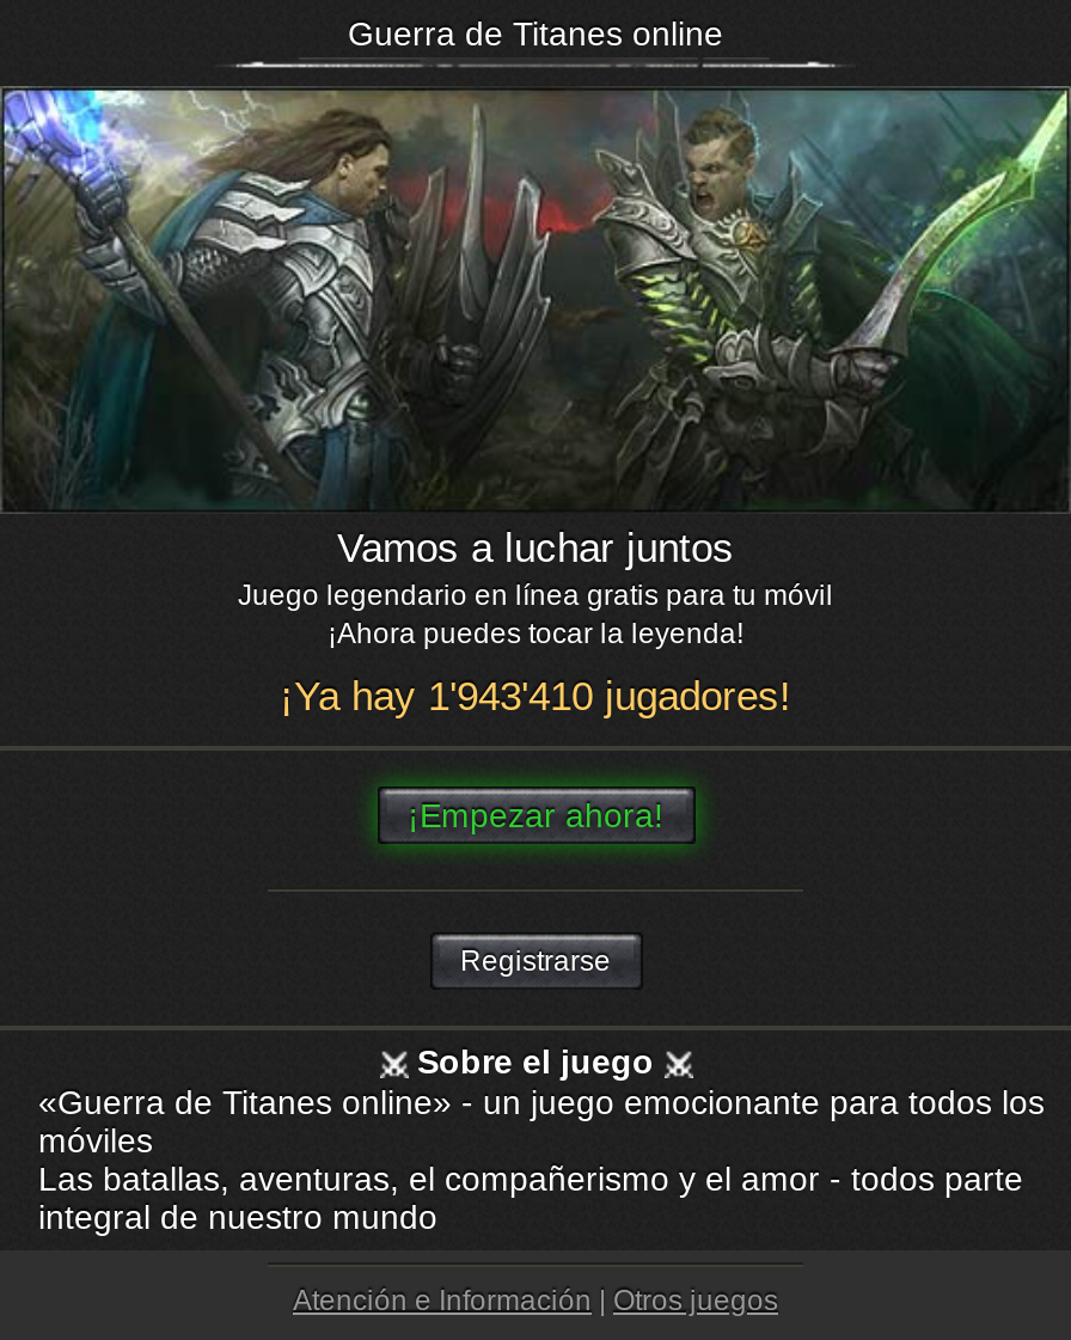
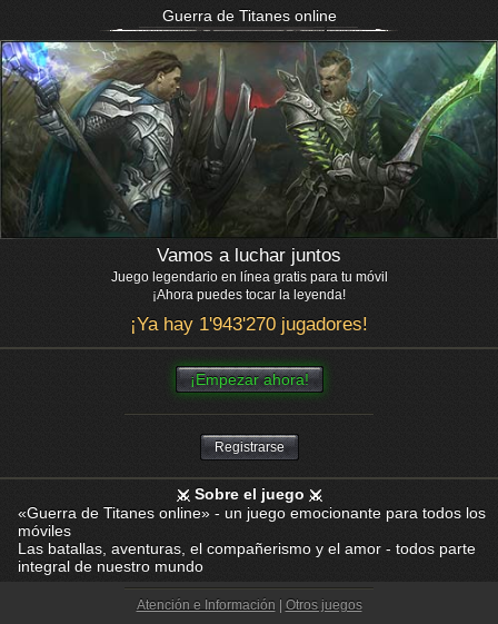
[280,675,791,720] ¡Ya hay 1'943'410 jugadores! -> [130,314,368,335] ¡Ya hay 1'943'270 jugadores!

